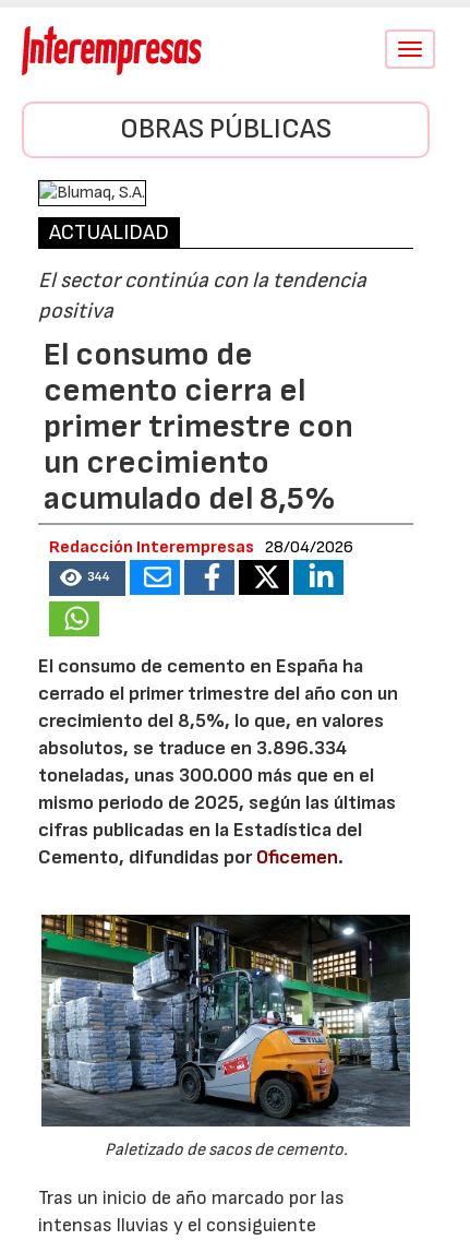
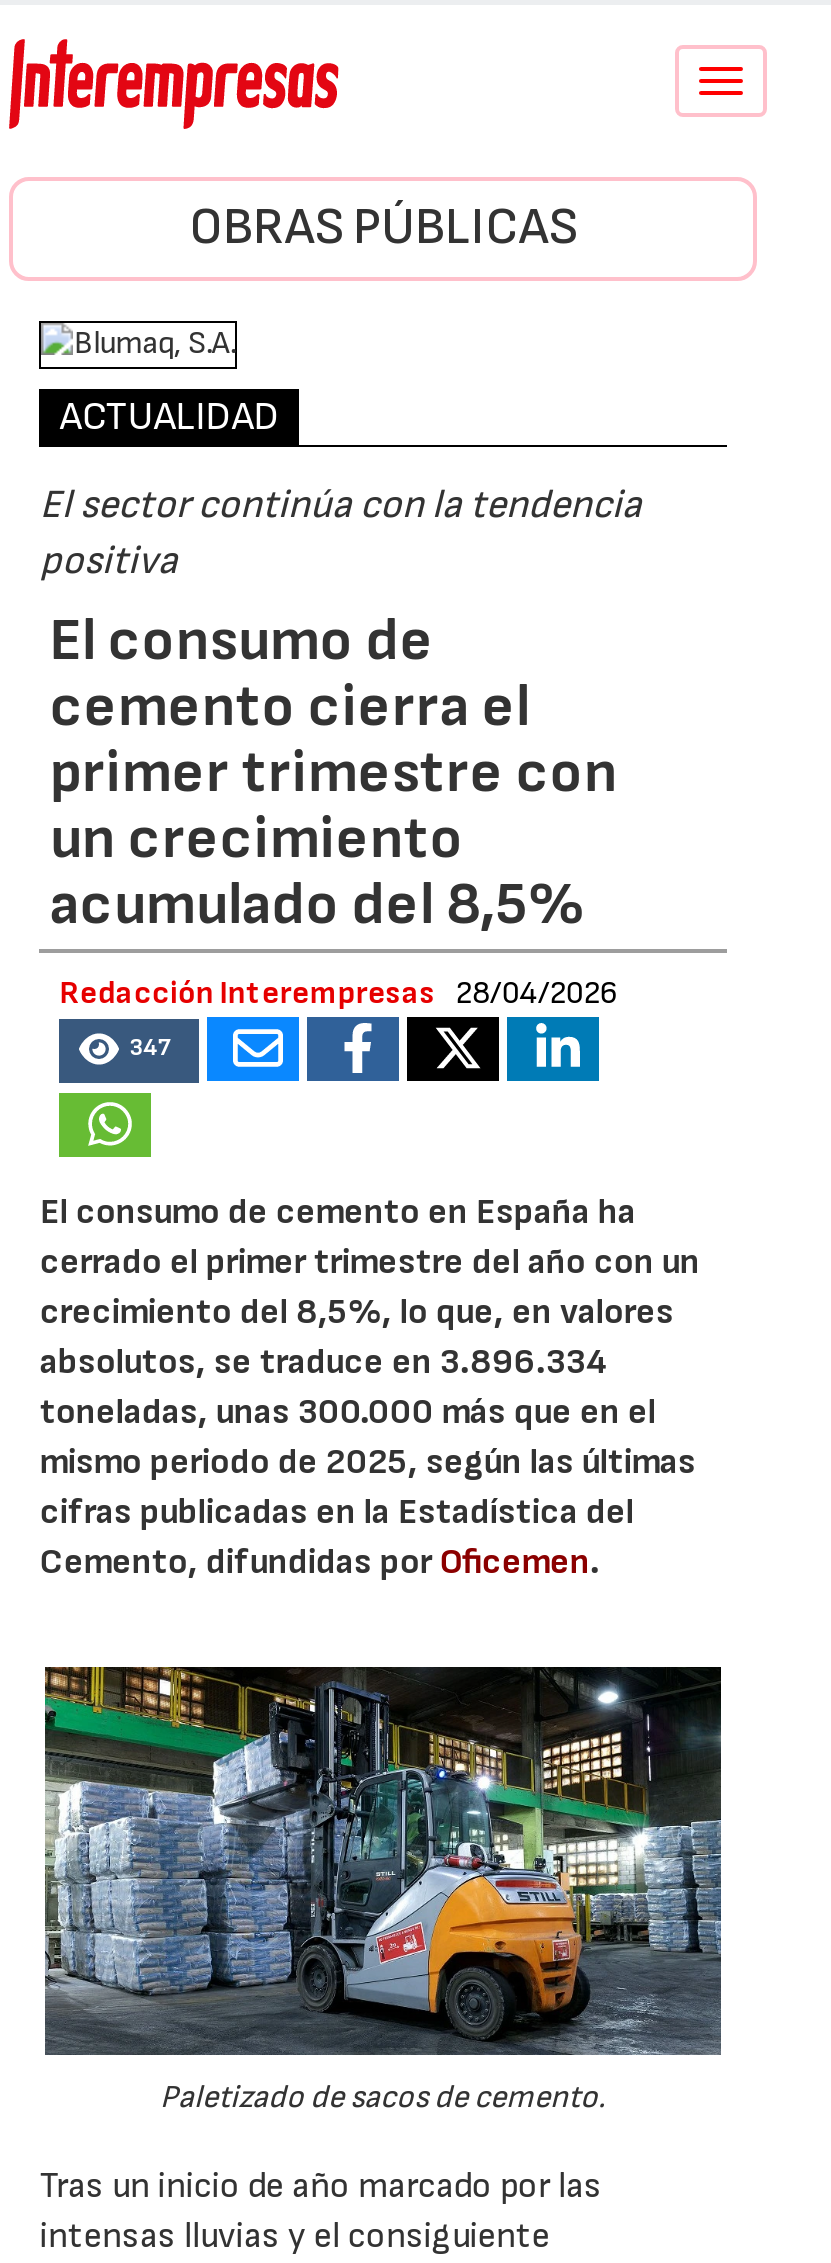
[88,569,111,585] 344 -> [130,1033,172,1063] 347

